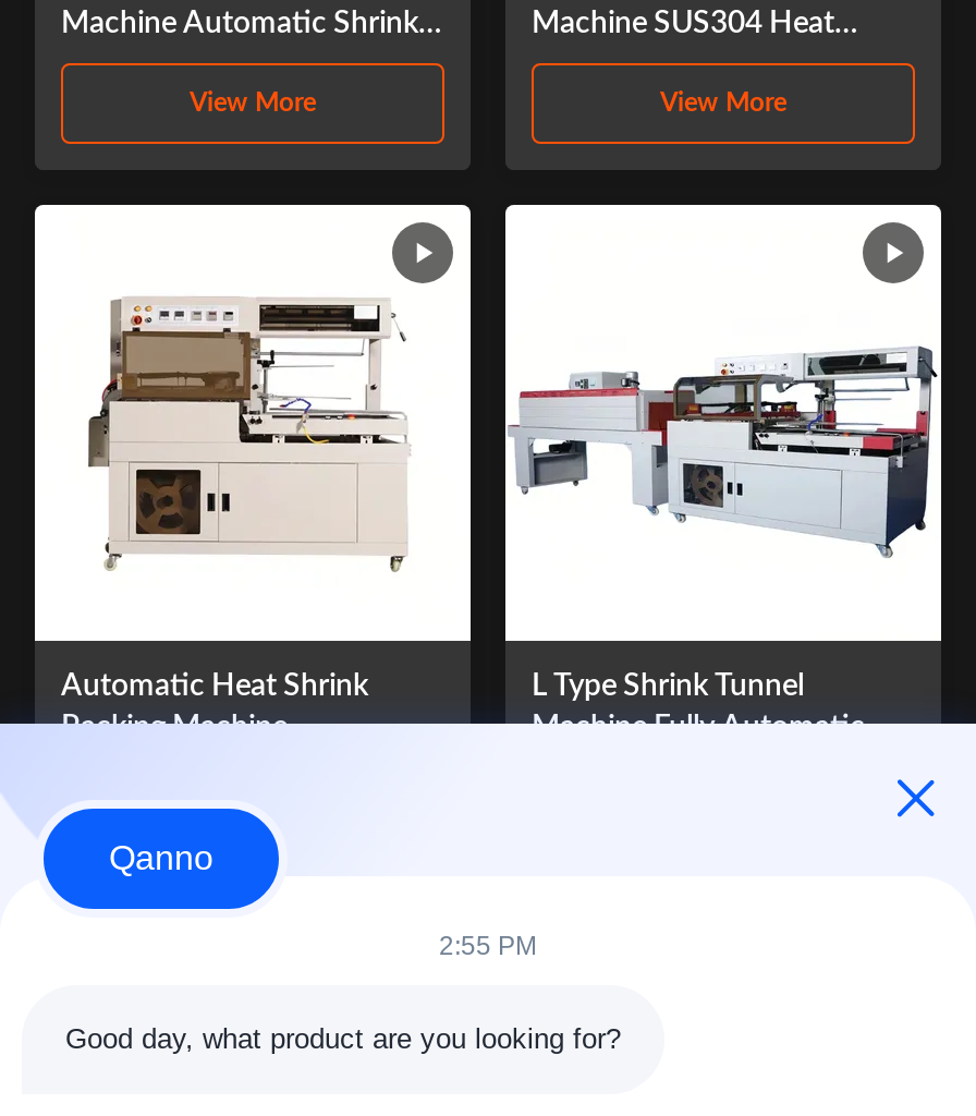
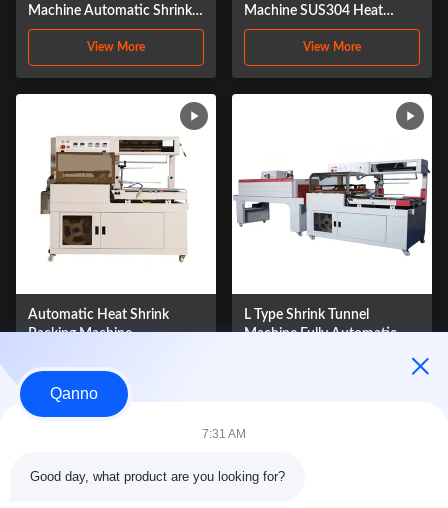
[439,931,537,961] 2:55 PM -> [202,427,246,441] 7:31 AM

